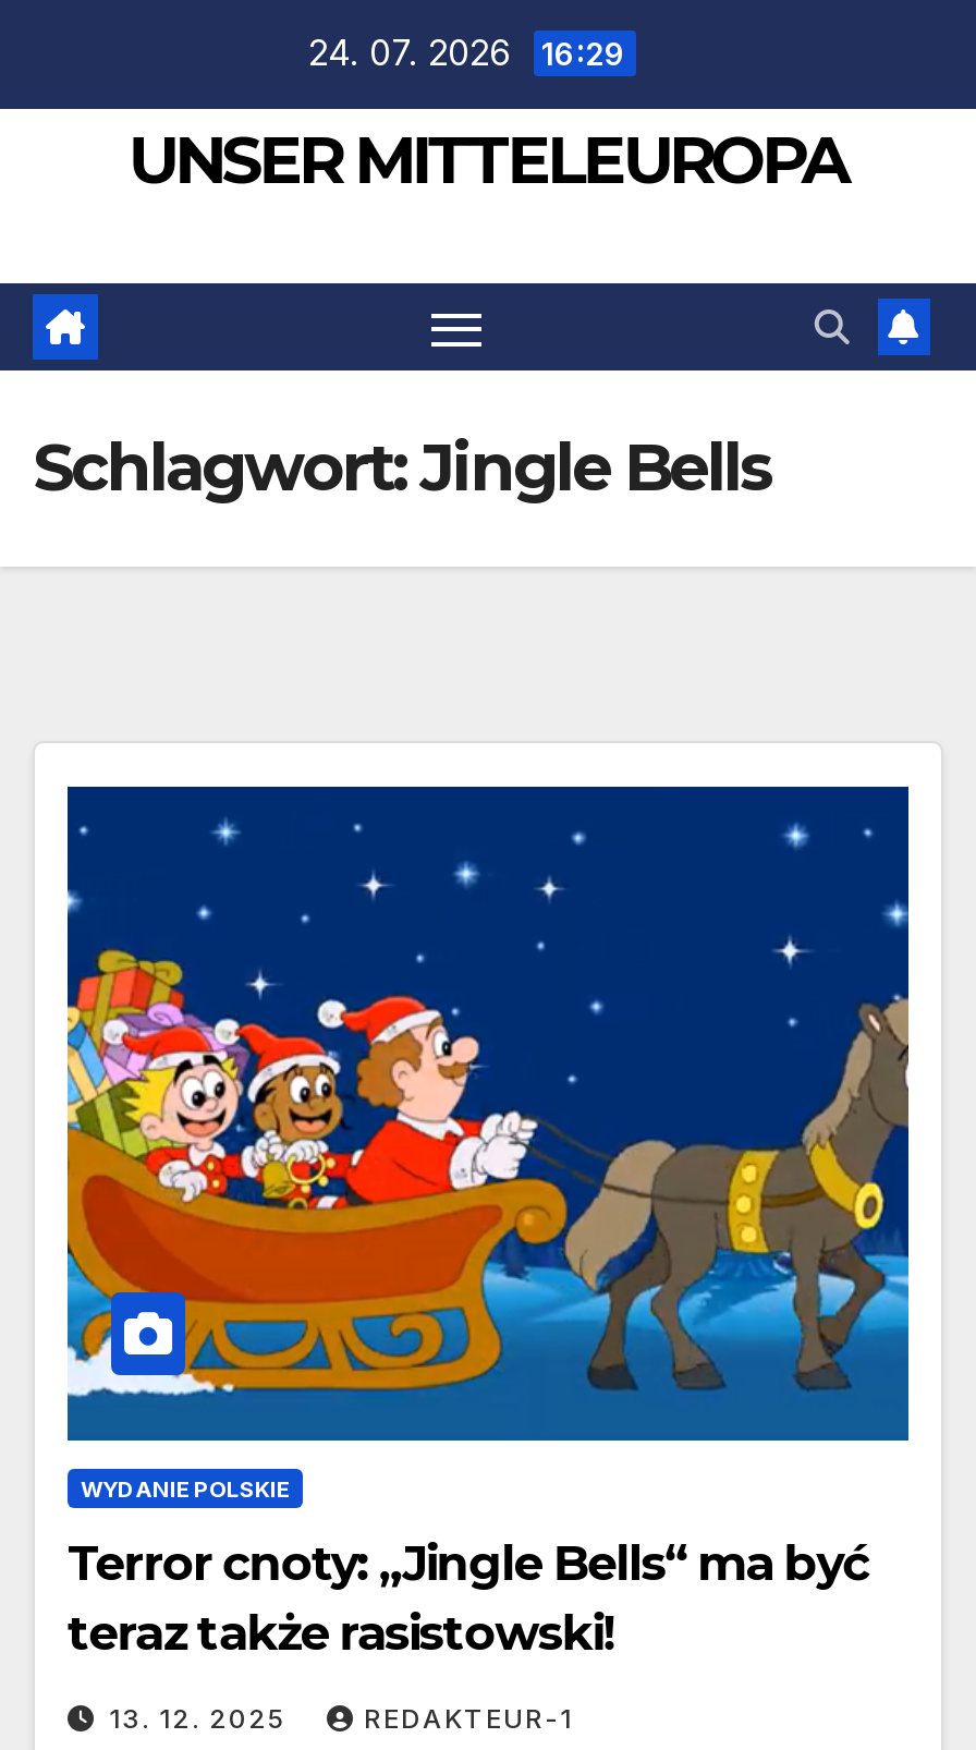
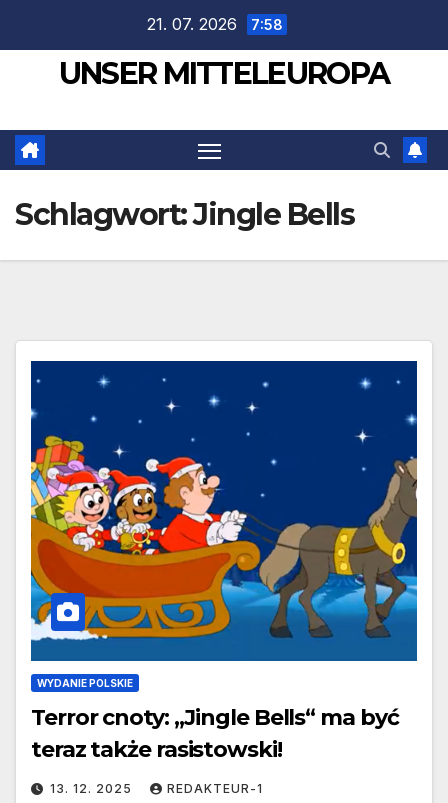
[308,31,626,74] 24. 07. 2026 16:29 -> [146,14,282,34] 21. 07. 2026 7:58

